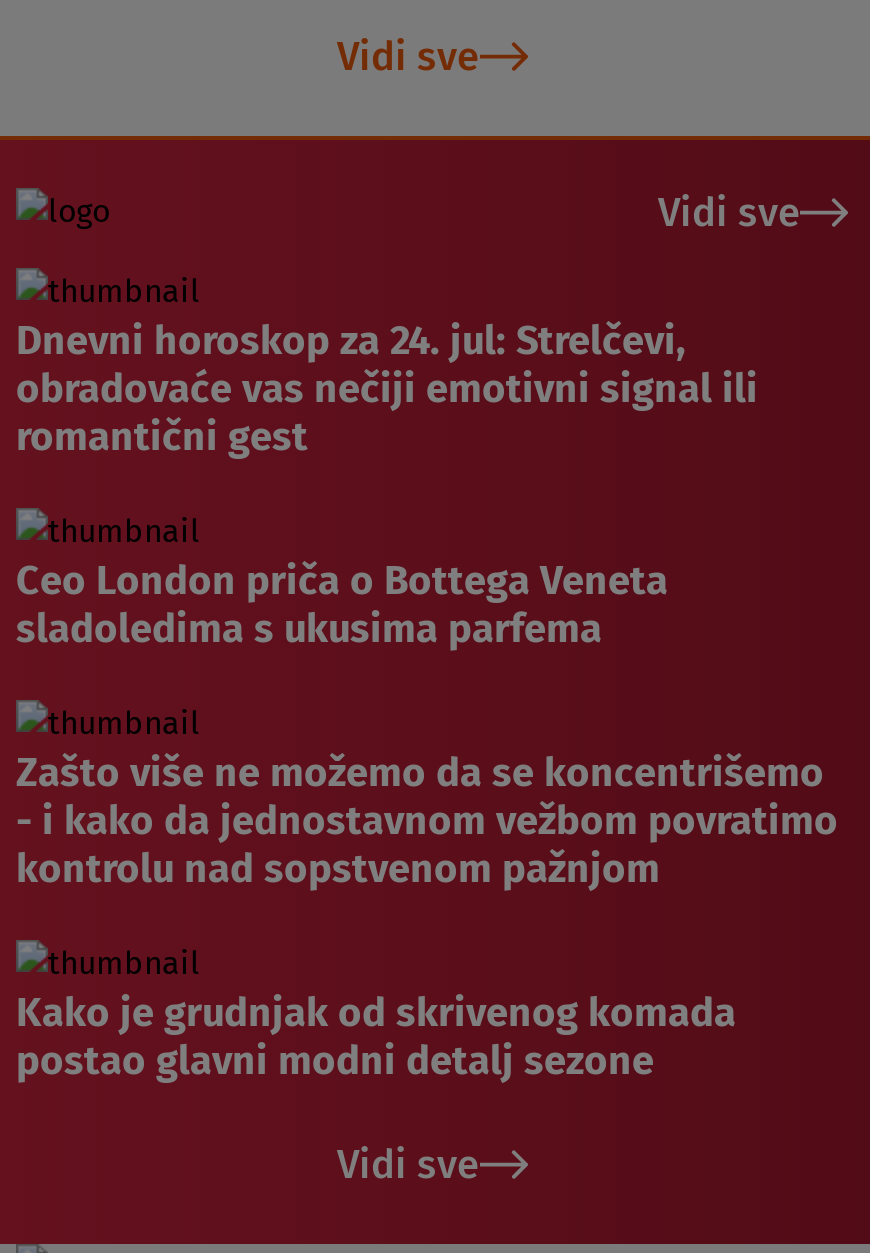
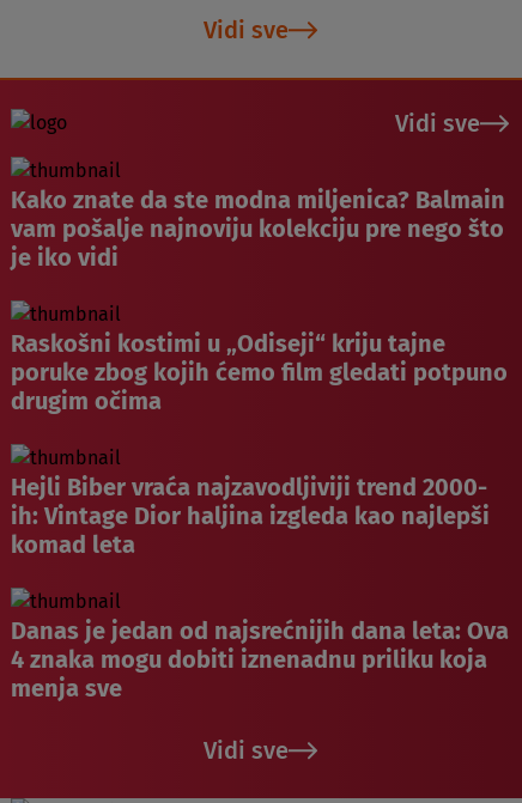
[16,317,758,461] Dnevni horoskop za 24. jul: Strelčevi, | obradovaće vas nečiji emotivni signal ili | romantični gest -> [11,185,505,272] Kako znate da ste modna miljenica? Balmain | vam pošalje najnoviju kolekciju pre nego što | je iko vidi
[16,557,668,653] Ceo London priča o Bottega Veneta | sladoledima s ukusima parfema -> [11,329,508,415] Raskošni kostimi u „Odiseji“ kriju tajne | poruke zbog kojih ćemo film gledati potpuno | drugim očima
[16,749,838,893] Zašto više ne možemo da se koncentrišemo | - i kako da jednostavnom vežbom povratimo | kontrolu nad sopstvenom pažnjom -> [11,473,490,559] Hejli Biber vraća najzavodljiviji trend 2000- | ih: Vintage Dior haljina izgleda kao najlepši | komad leta
[16,989,736,1085] Kako je grudnjak od skrivenog komada | postao glavni modni detalj sezone -> [11,616,509,702] Danas je jedan od najsrećnijih dana leta: Ova | 4 znaka mogu dobiti iznenadnu priliku koja | menja sve

